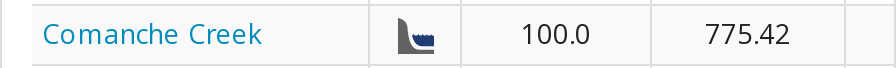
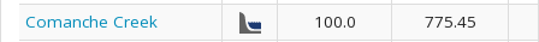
[705,15,791,51] 775.42 -> [424,10,476,32] 775.45

